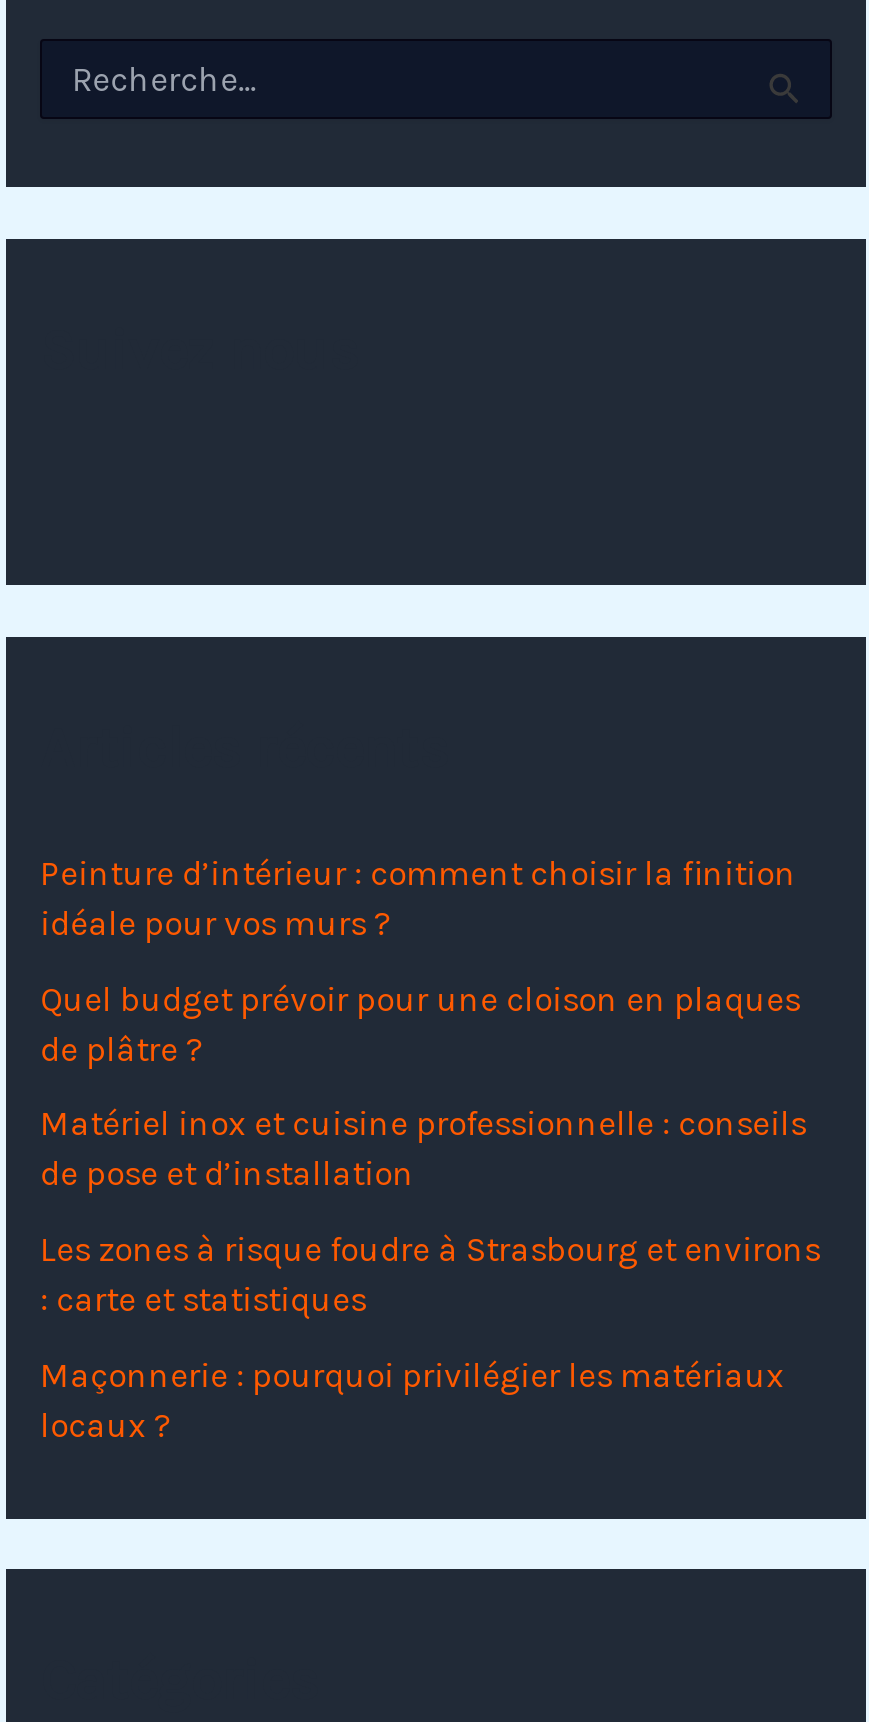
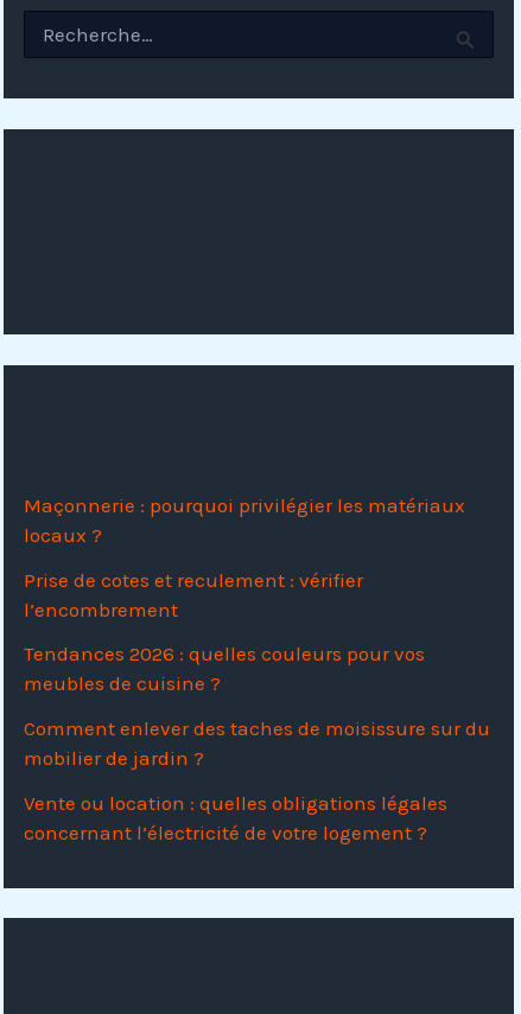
[40,853,820,1319] Peinture d’intérieur : comment choisir la finition | idéale pour vos murs ? | Quel budget prévoir pour une cloison en plaques | de plâtre ? | Matériel inox et cuisine professionnelle : conseils | de pose et d’installation | Les zones à risque foudre à Strasbourg et environs | : carte et statistiques -> none
moved [40,1355,784,1445] -> [24,493,465,546]: Maçonnerie : pourquoi privilégier les matériaux | locaux ?
none -> [24,568,490,844] Prise de cotes et reculement : vérifier | l’encombrement | Tendances 2026 : quelles couleurs pour vos | meubles de cuisine ? | Comment enlever des taches de moisissure sur du | mobilier de jardin ? | Vente ou location : quelles obligations légales | concernant l’électricité de votre logement ?

